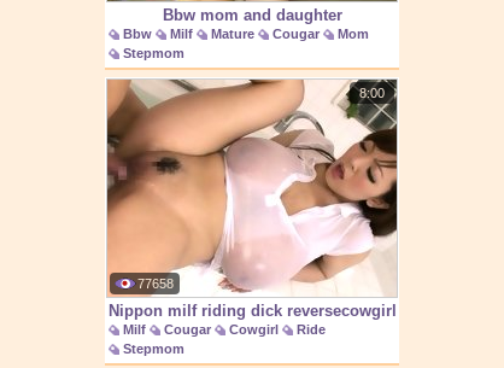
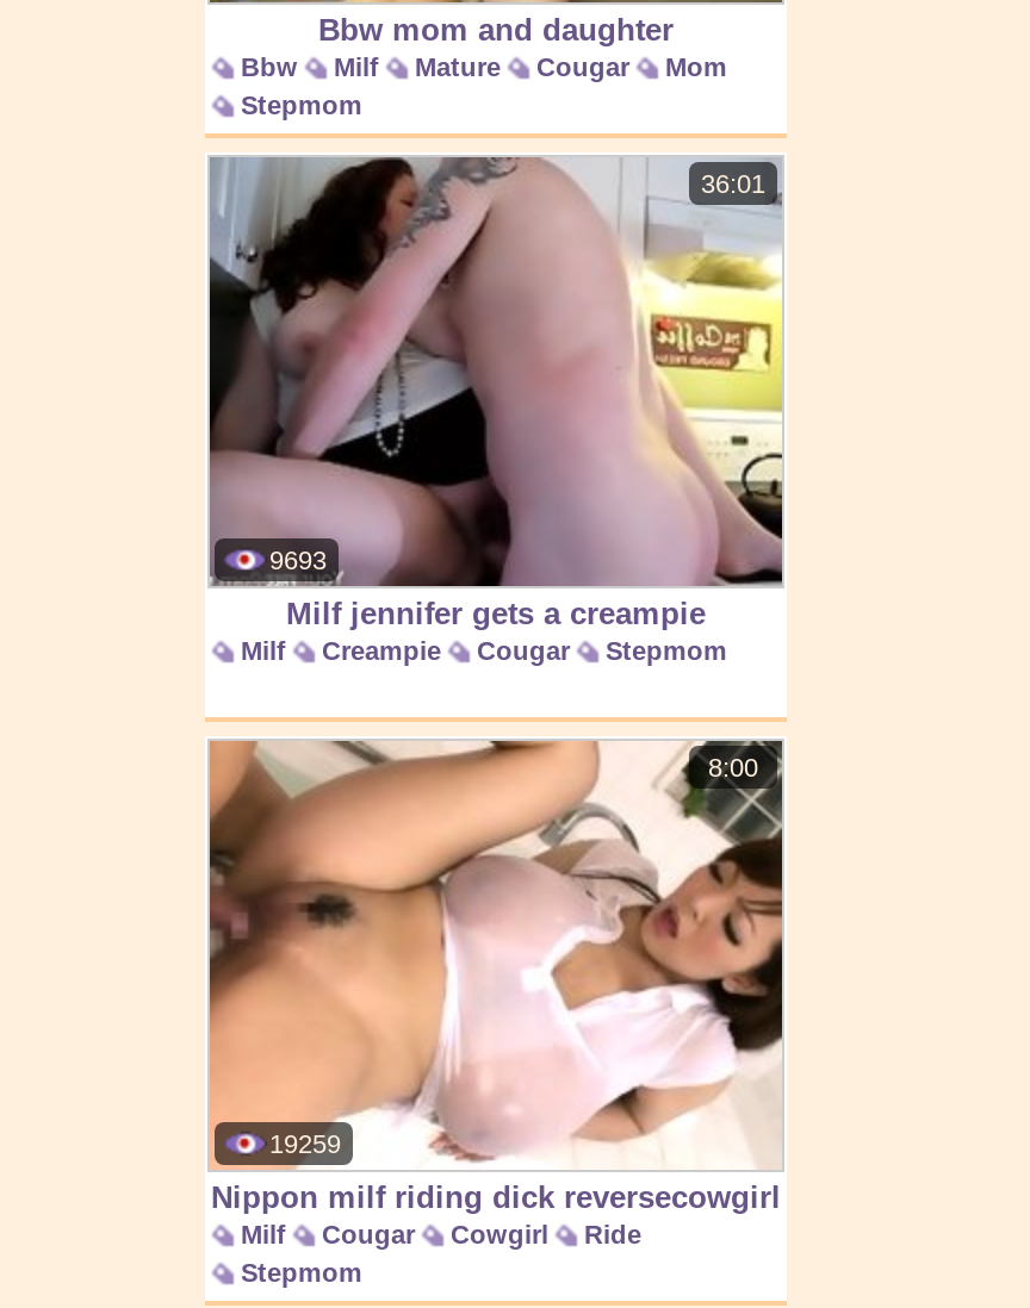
none -> [210,155,782,584] [image] | 36:01
none -> [241,546,727,665] 9693 | Milf | Creampie | Cougar | Stepmom
none -> [286,596,706,631] Milf jennifer gets a creampie
[137,276,174,291] 77658 -> [269,1129,341,1158] 19259

